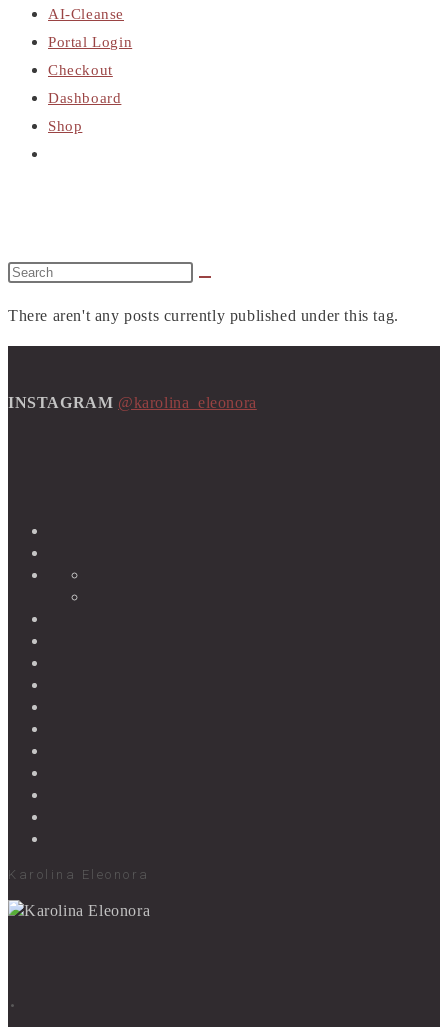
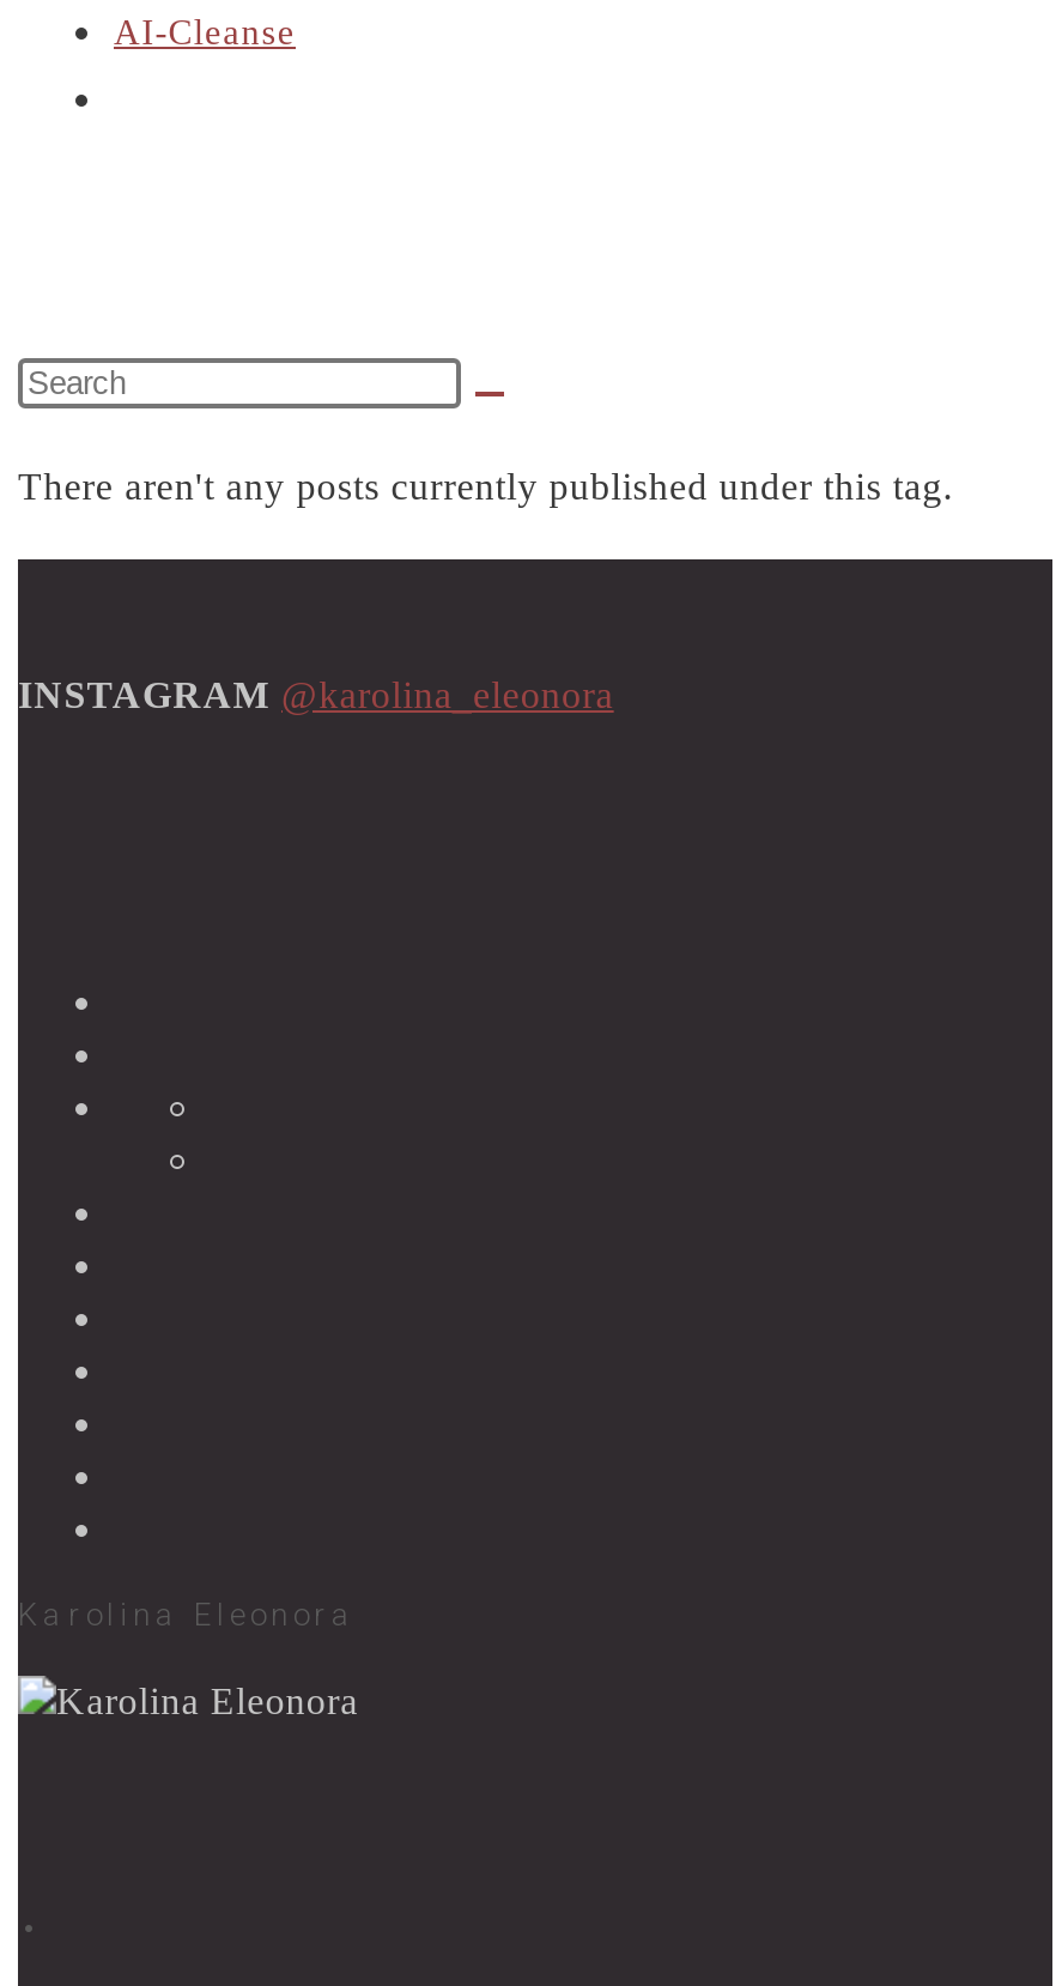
[48,34,132,134] Portal Login | Checkout | Dashboard | Shop -> none

